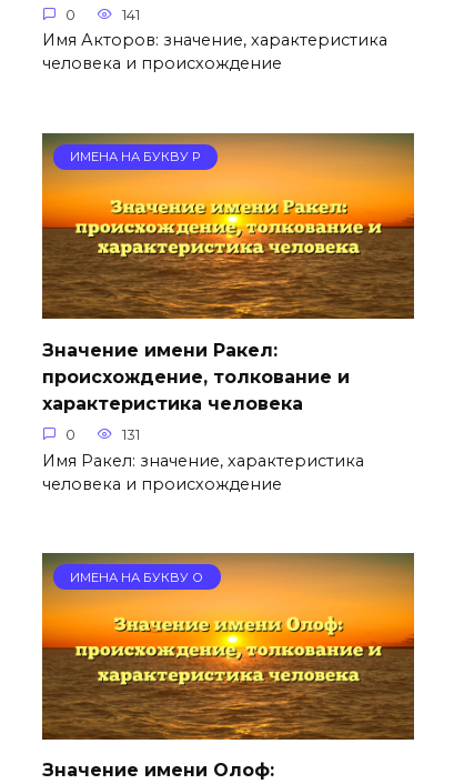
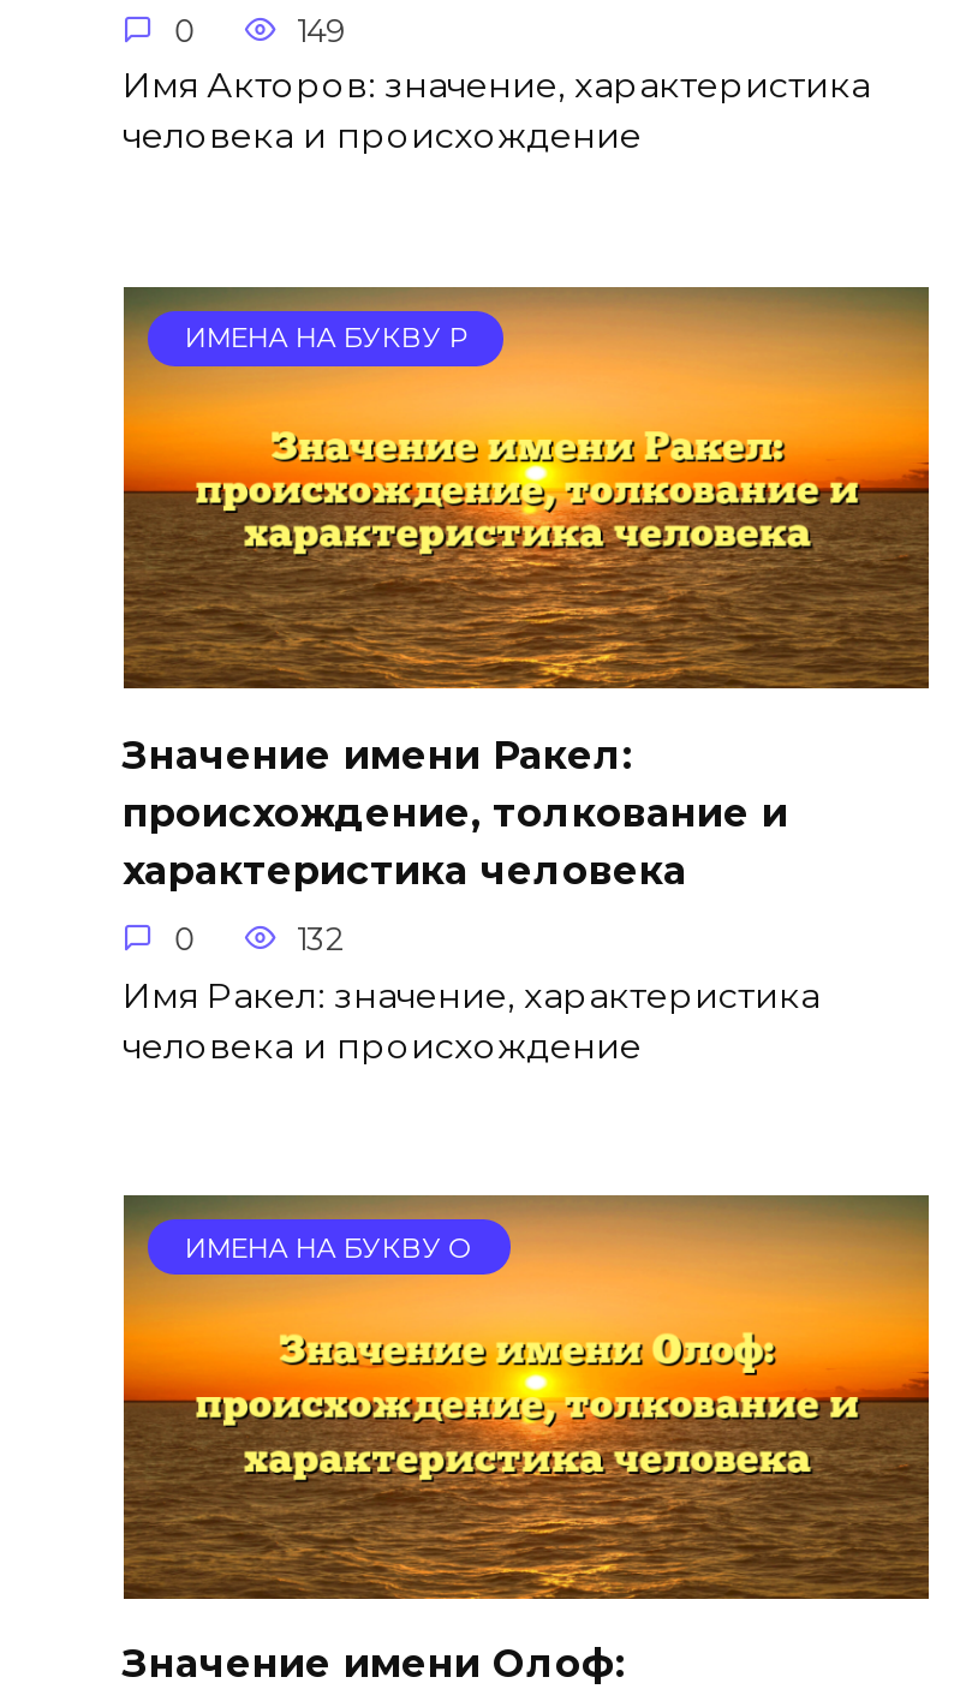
[122,6,140,23] 141 -> [297,12,345,48] 149
[122,426,140,443] 131 -> [297,921,342,957] 132

